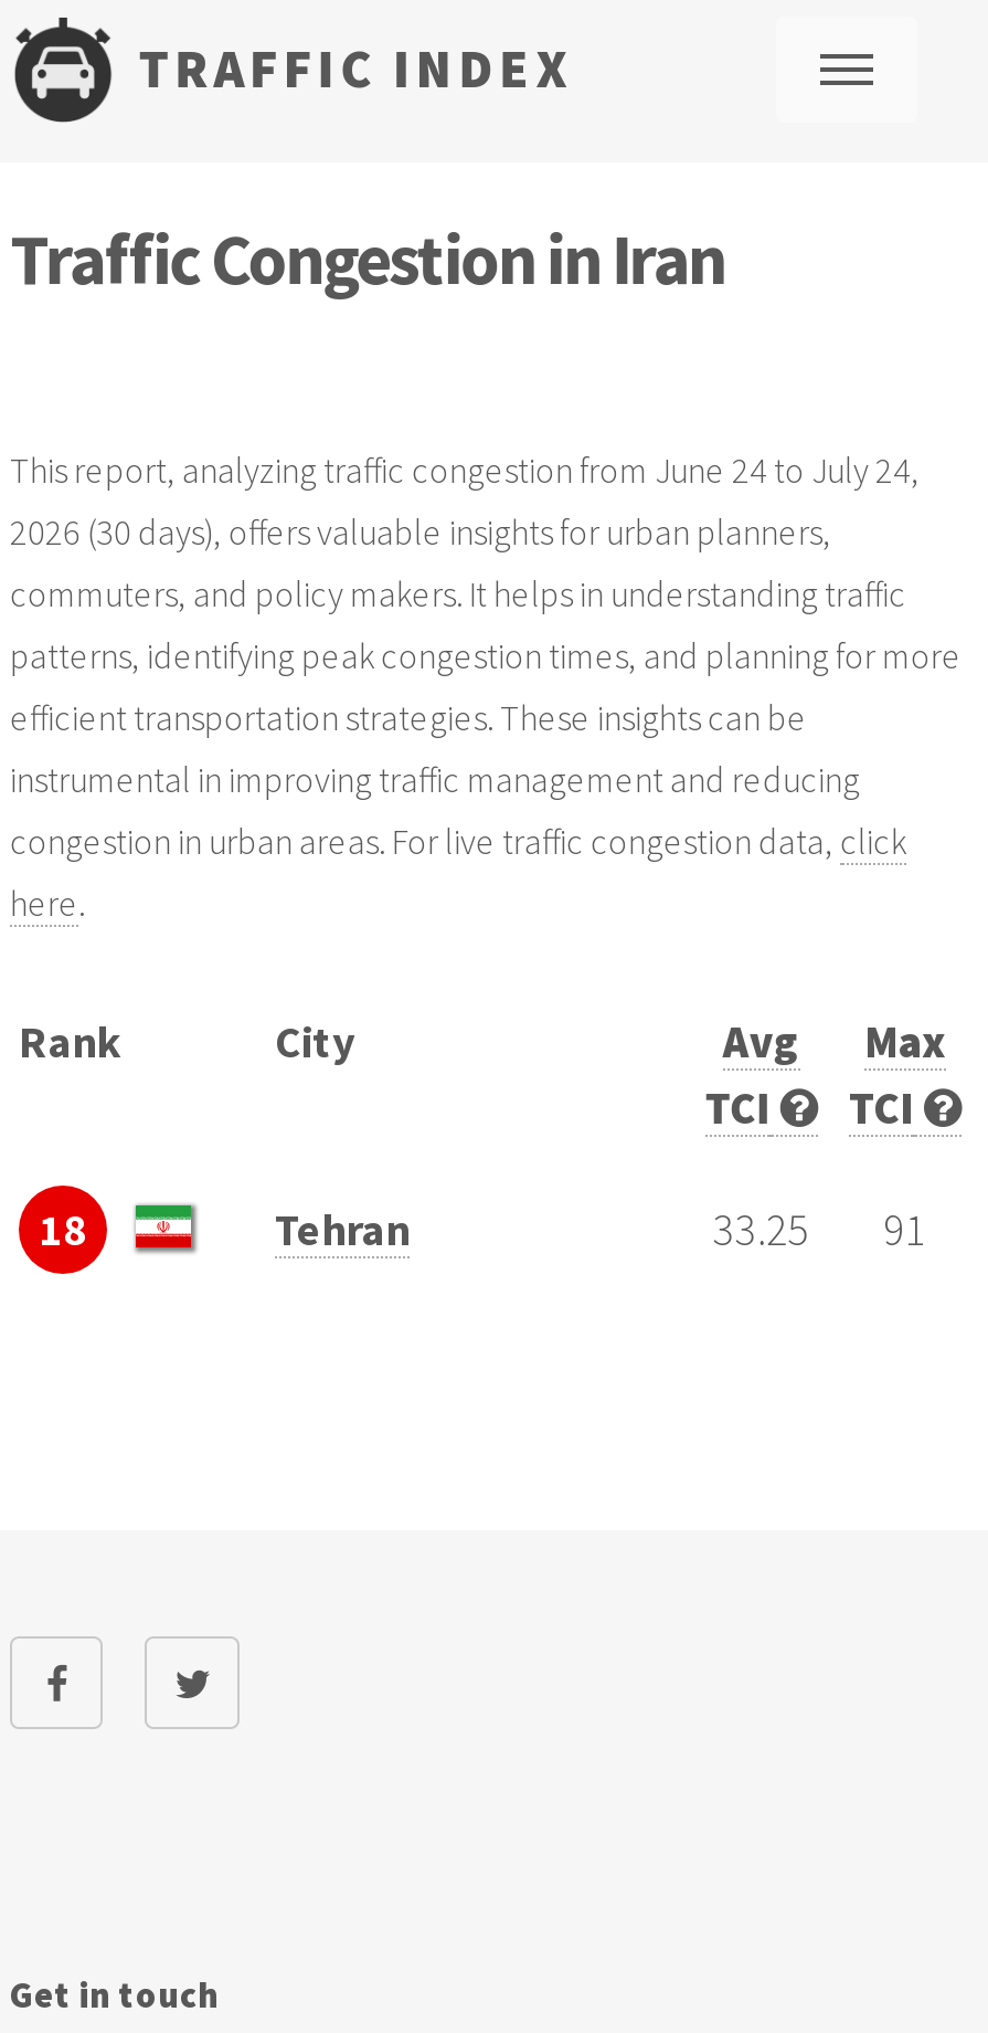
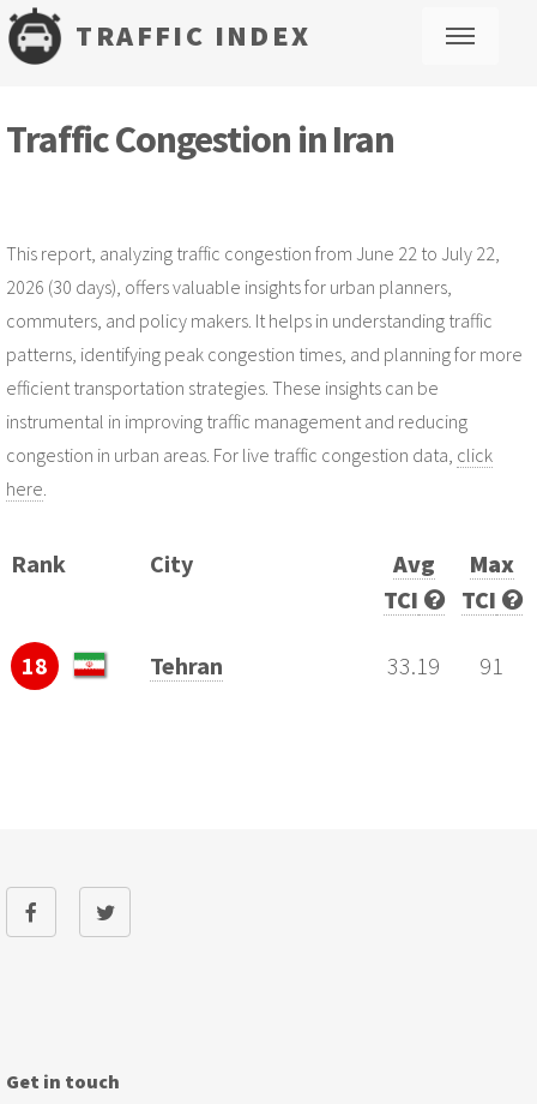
[10,447,920,491] This report, analyzing traffic congestion from June 24 to July 24, -> [6,241,500,265] This report, analyzing traffic congestion from June 22 to July 22,
[713,1200,927,1255] 33.25 91 -> [388,650,504,680] 33.19 91

